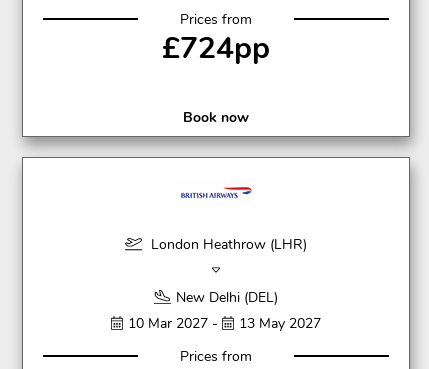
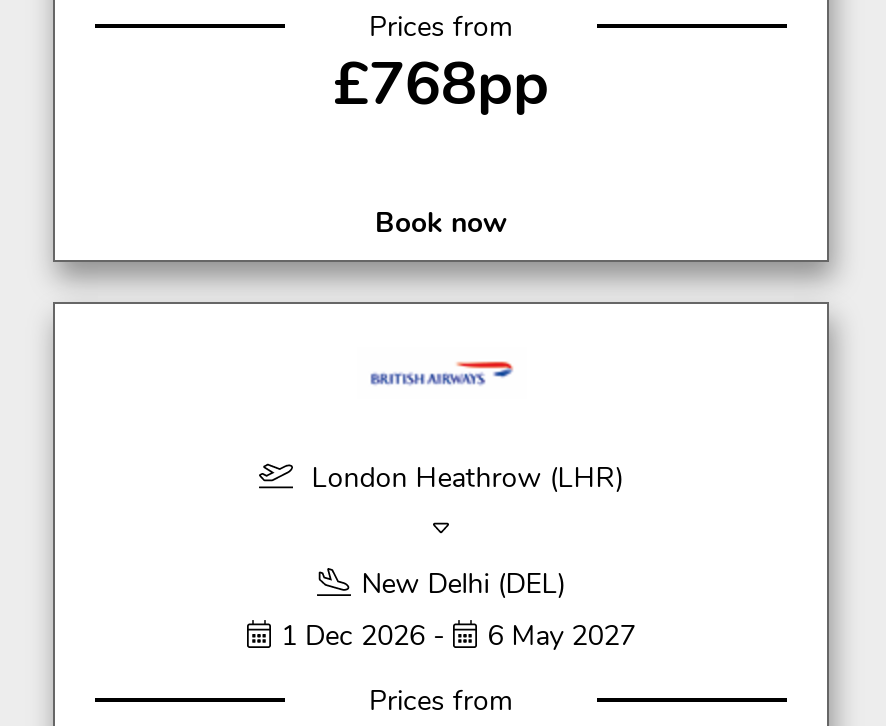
[162,35,270,66] £724pp -> [333,58,549,120] £768pp
[128,317,321,332] 10 Mar 2027 - | 13 May 2027 -> [281,622,635,652] 1 Dec 2026 - | 6 May 2027

